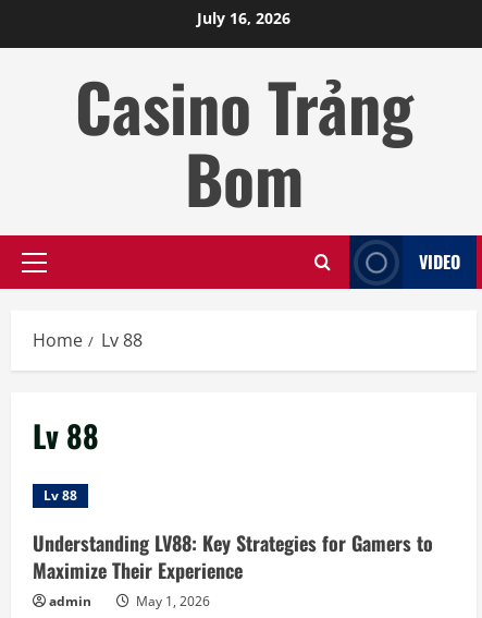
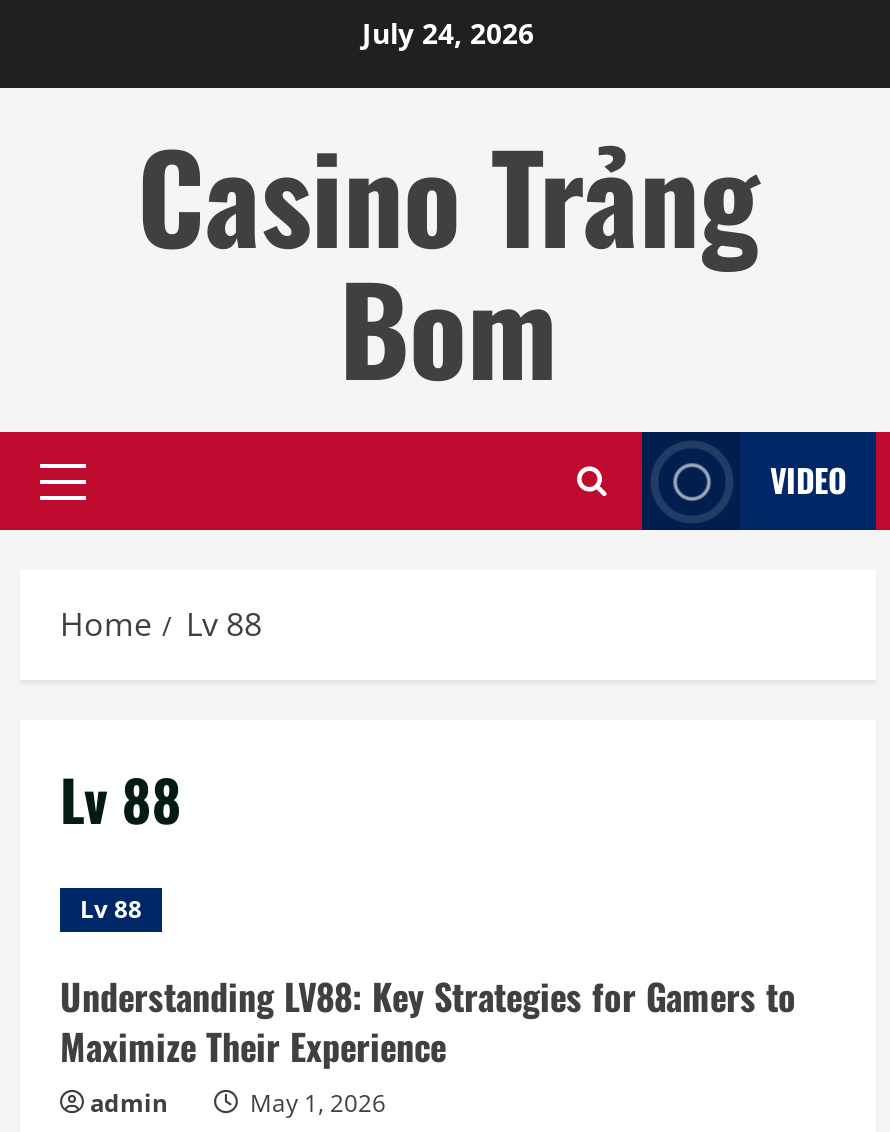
[197,8,291,28] July 16, 2026 -> [362,14,534,52] July 24, 2026

